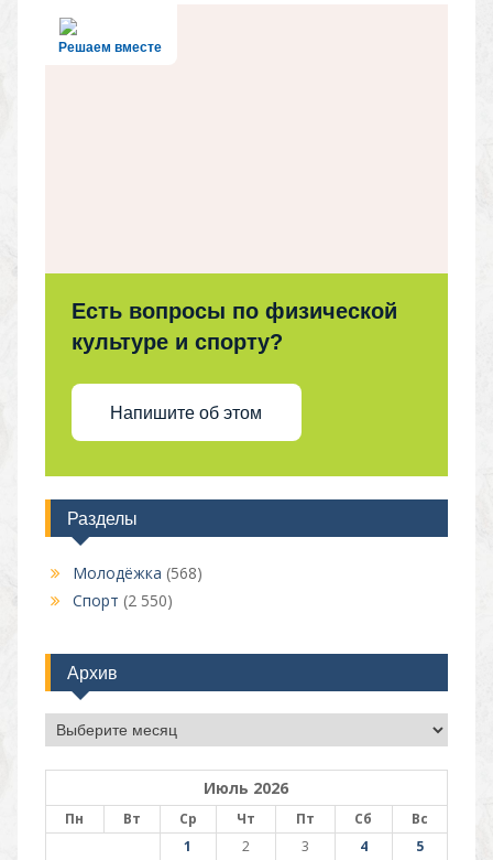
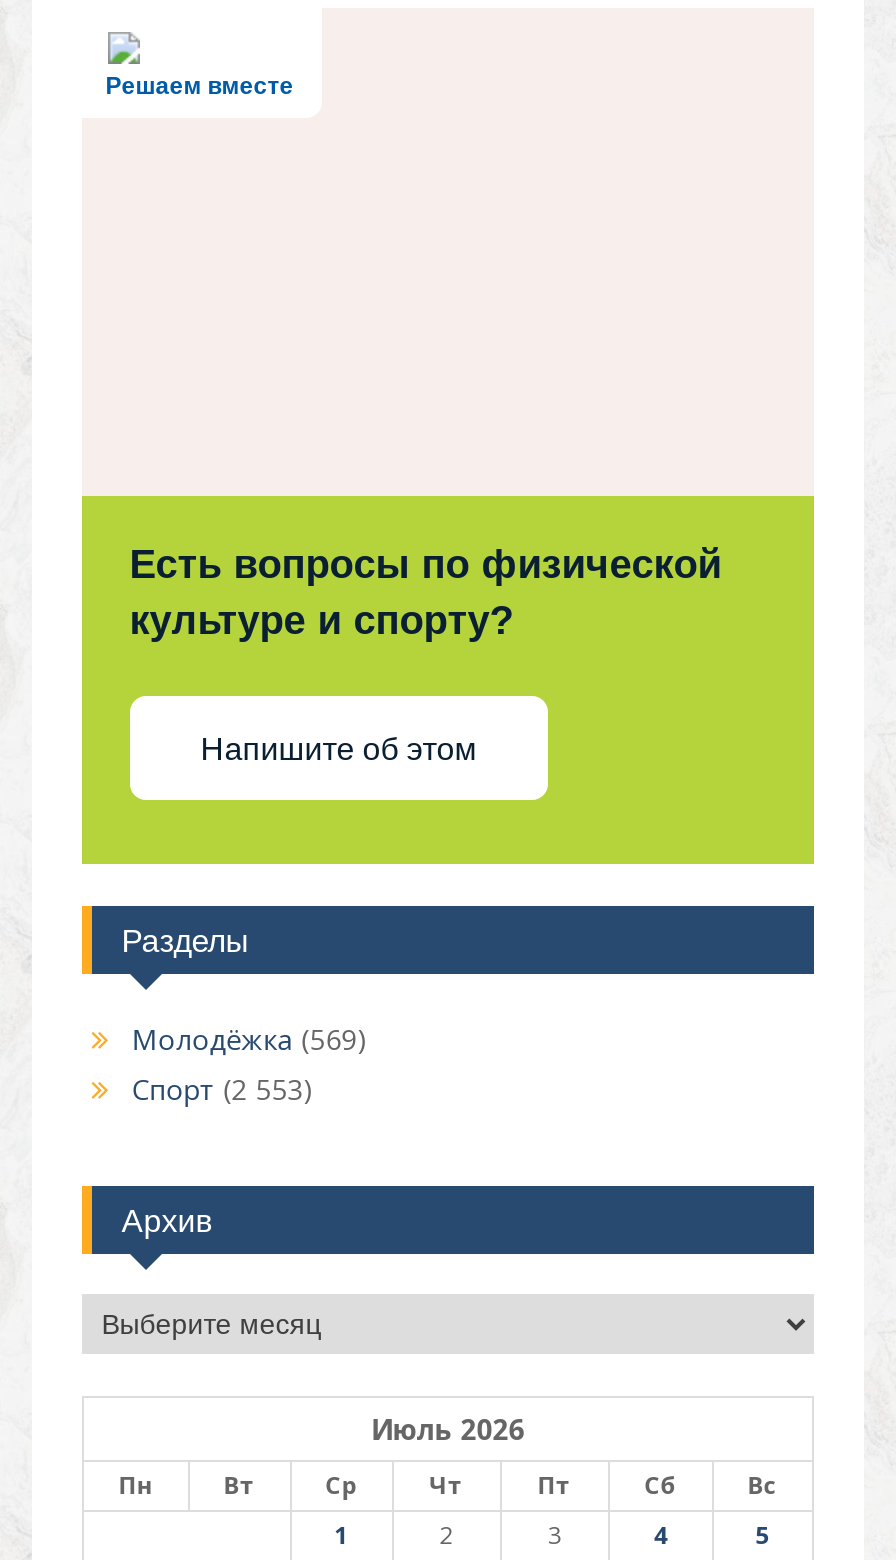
[72,562,202,583] Молодёжка (568) -> [131,1020,367,1058] Молодёжка (569)
[72,590,172,611] Спорт (2 550) -> [131,1070,313,1108] Спорт (2 553)

